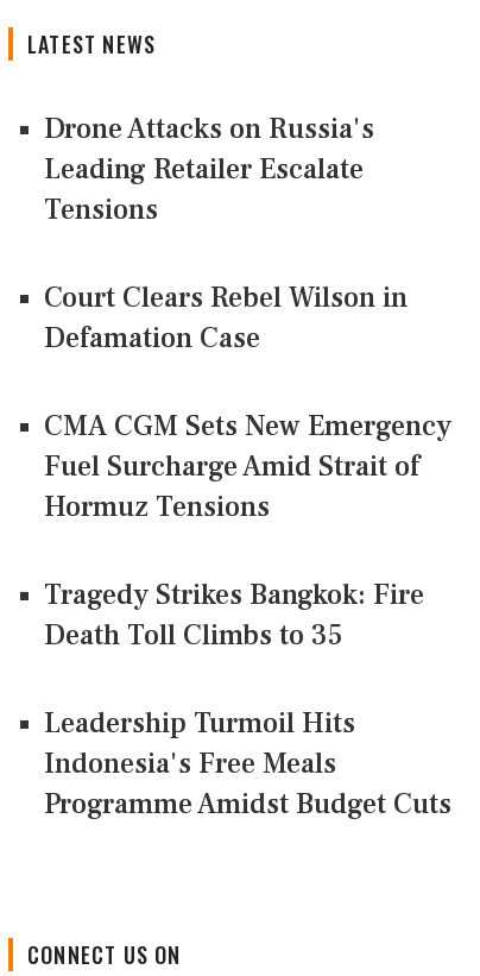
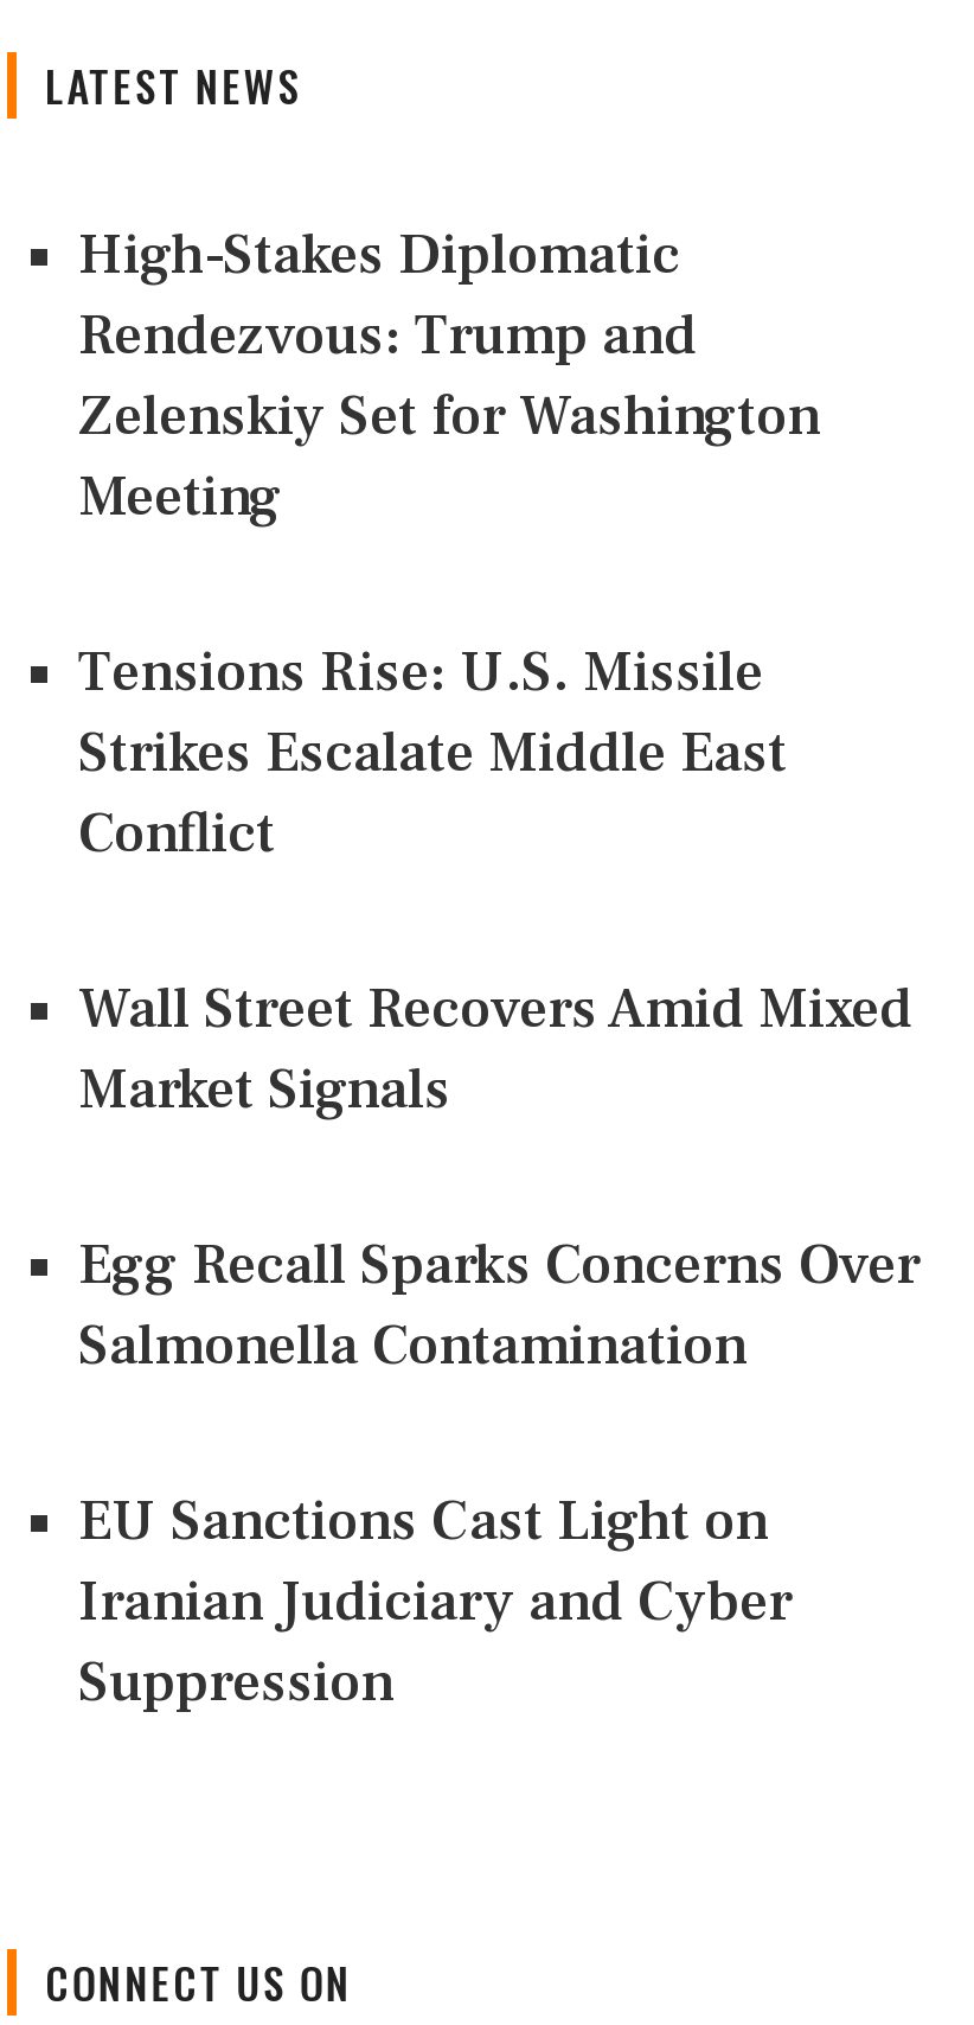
[44,111,374,228] Drone Attacks on Russia's | Leading Retailer Escalate | Tensions -> [78,218,820,534] High-Stakes Diplomatic | Rendezvous: Trump and | Zelenskiy Set for Washington | Meeting
[44,279,408,357] Court Clears Rebel Wilson in | Defamation Case -> [78,635,787,870] Tensions Rise: U.S. Missile | Strikes Escalate Middle East | Conflict
[44,408,451,525] CMA CGM Sets New Emergency | Fuel Surcharge Amid Strait of | Hormuz Tensions -> [78,972,912,1126] Wall Street Recovers Amid Mixed | Market Signals
[44,577,424,654] Tragedy Strikes Bangkok: Fire | Death Toll Climbs to 35 -> [78,1228,919,1382] Egg Recall Sparks Concerns Over | Salmonella Contamination
[44,705,451,823] Leadership Turmoil Hits | Indonesia's Free Meals | Programme Amidst Budget Cuts -> [78,1484,792,1719] EU Sanctions Cast Light on | Iranian Judiciary and Cyber | Suppression

